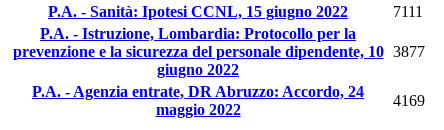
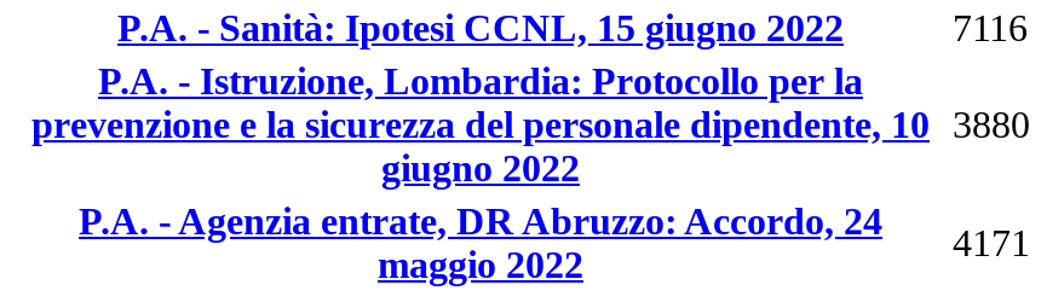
[393,3,423,20] 7111 -> [953,7,1028,48] 7116
[12,43,425,60] prevenzione e la sicurezza del personale dipendente, 10 3877 -> [31,103,1030,144] prevenzione e la sicurezza del personale dipendente, 10 3880
[393,92,425,109] 4169 -> [953,222,1030,263] 4171

